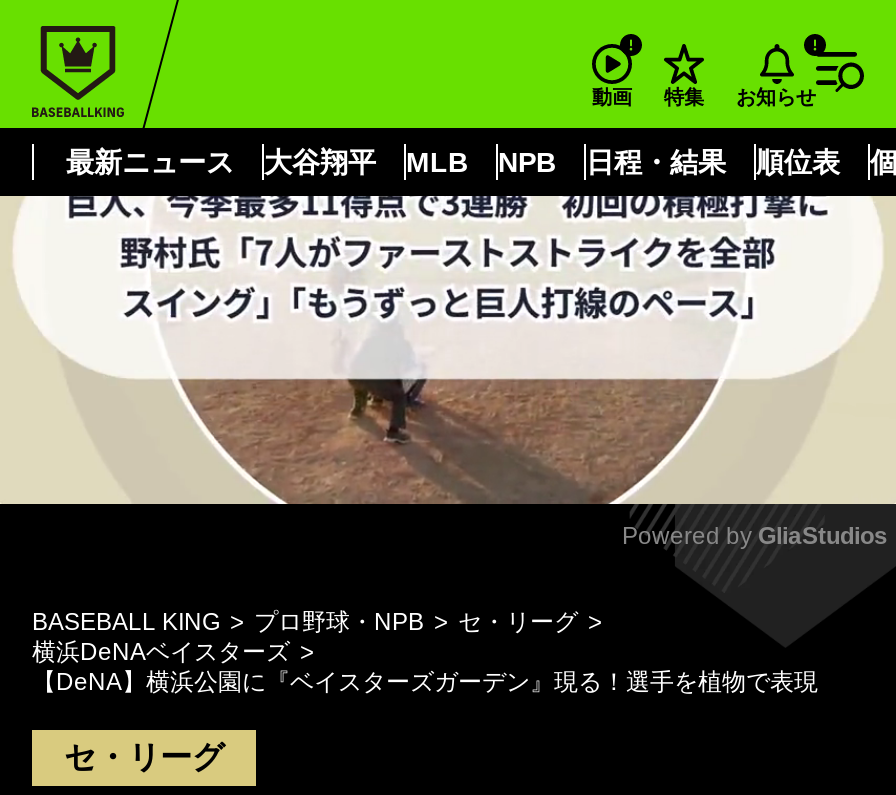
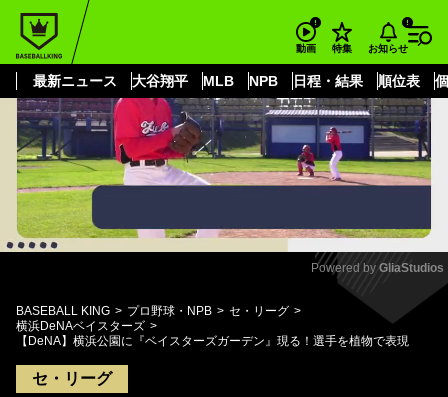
[14,194,890,506] [image] -> [6,97,445,253] [image]

